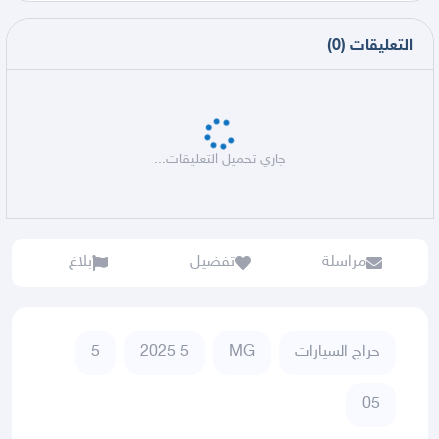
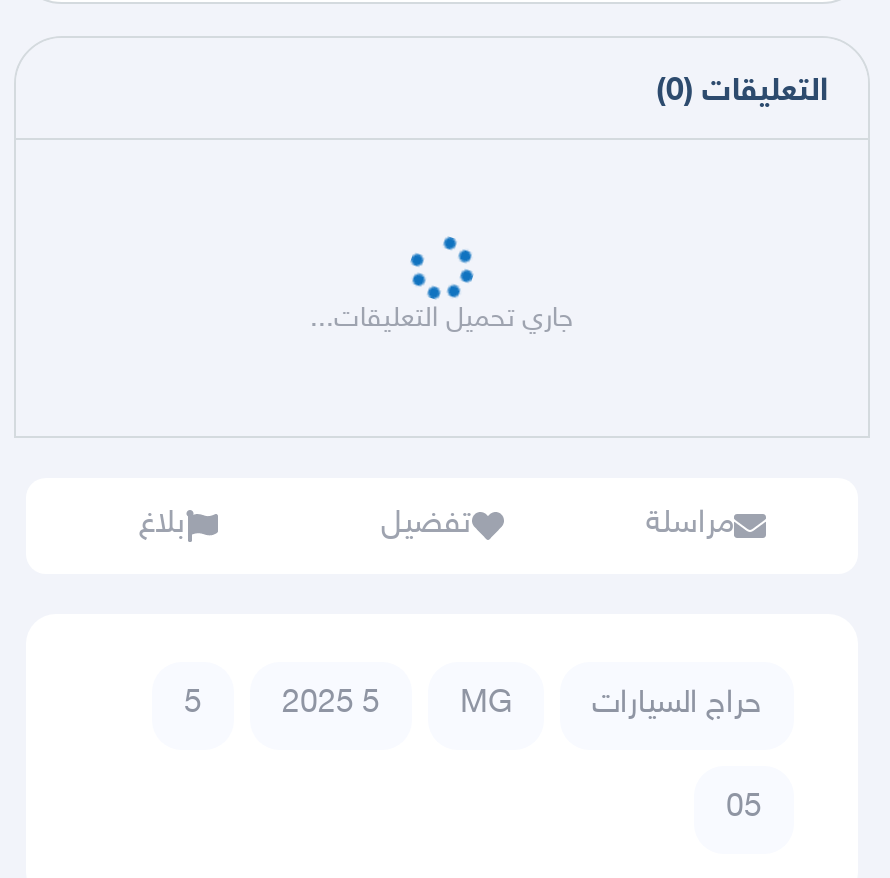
[203,117,236,149] [image] -> [408,234,476,298] [image]

